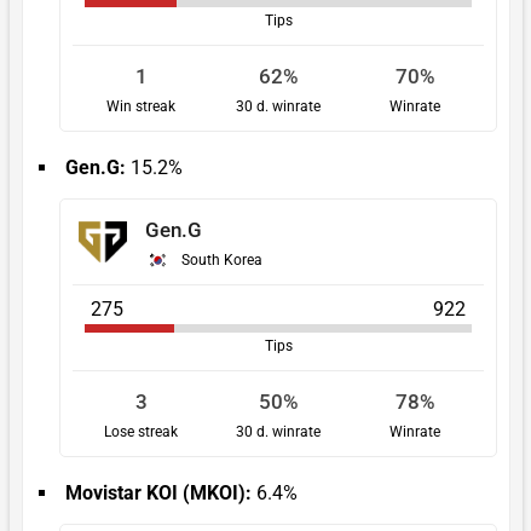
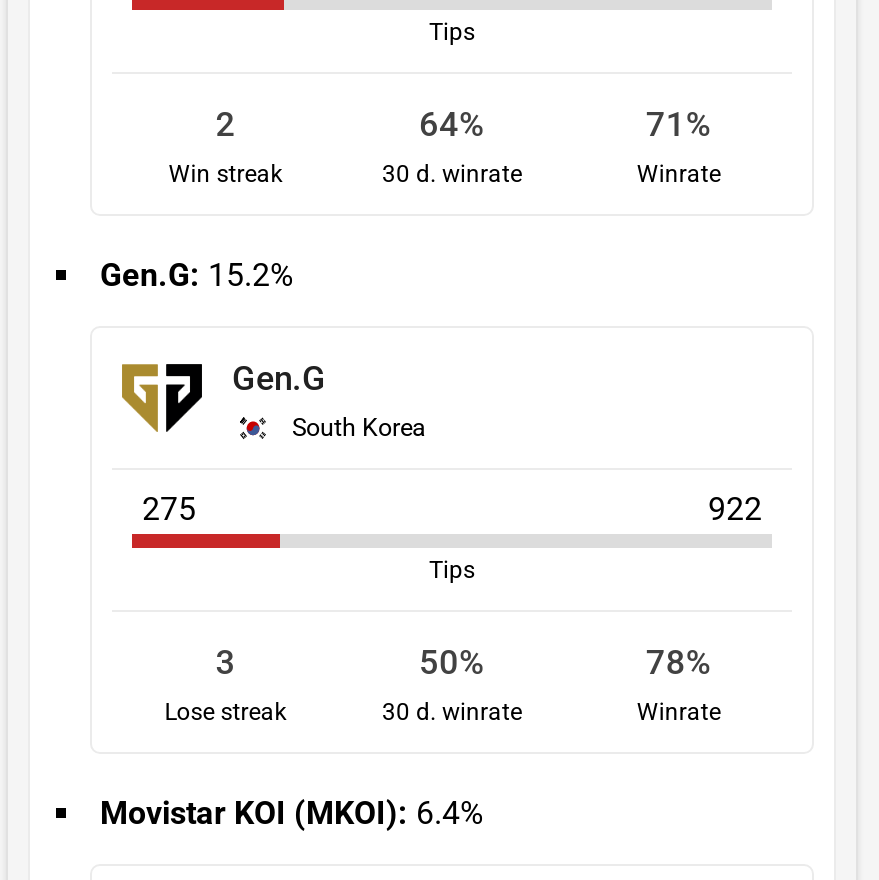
[135,64,147,88] 1 -> [215,104,235,144] 2
[258,64,298,88] 62% -> [419,104,485,144] 64%
[395,64,435,88] 70% -> [646,104,712,144] 71%

